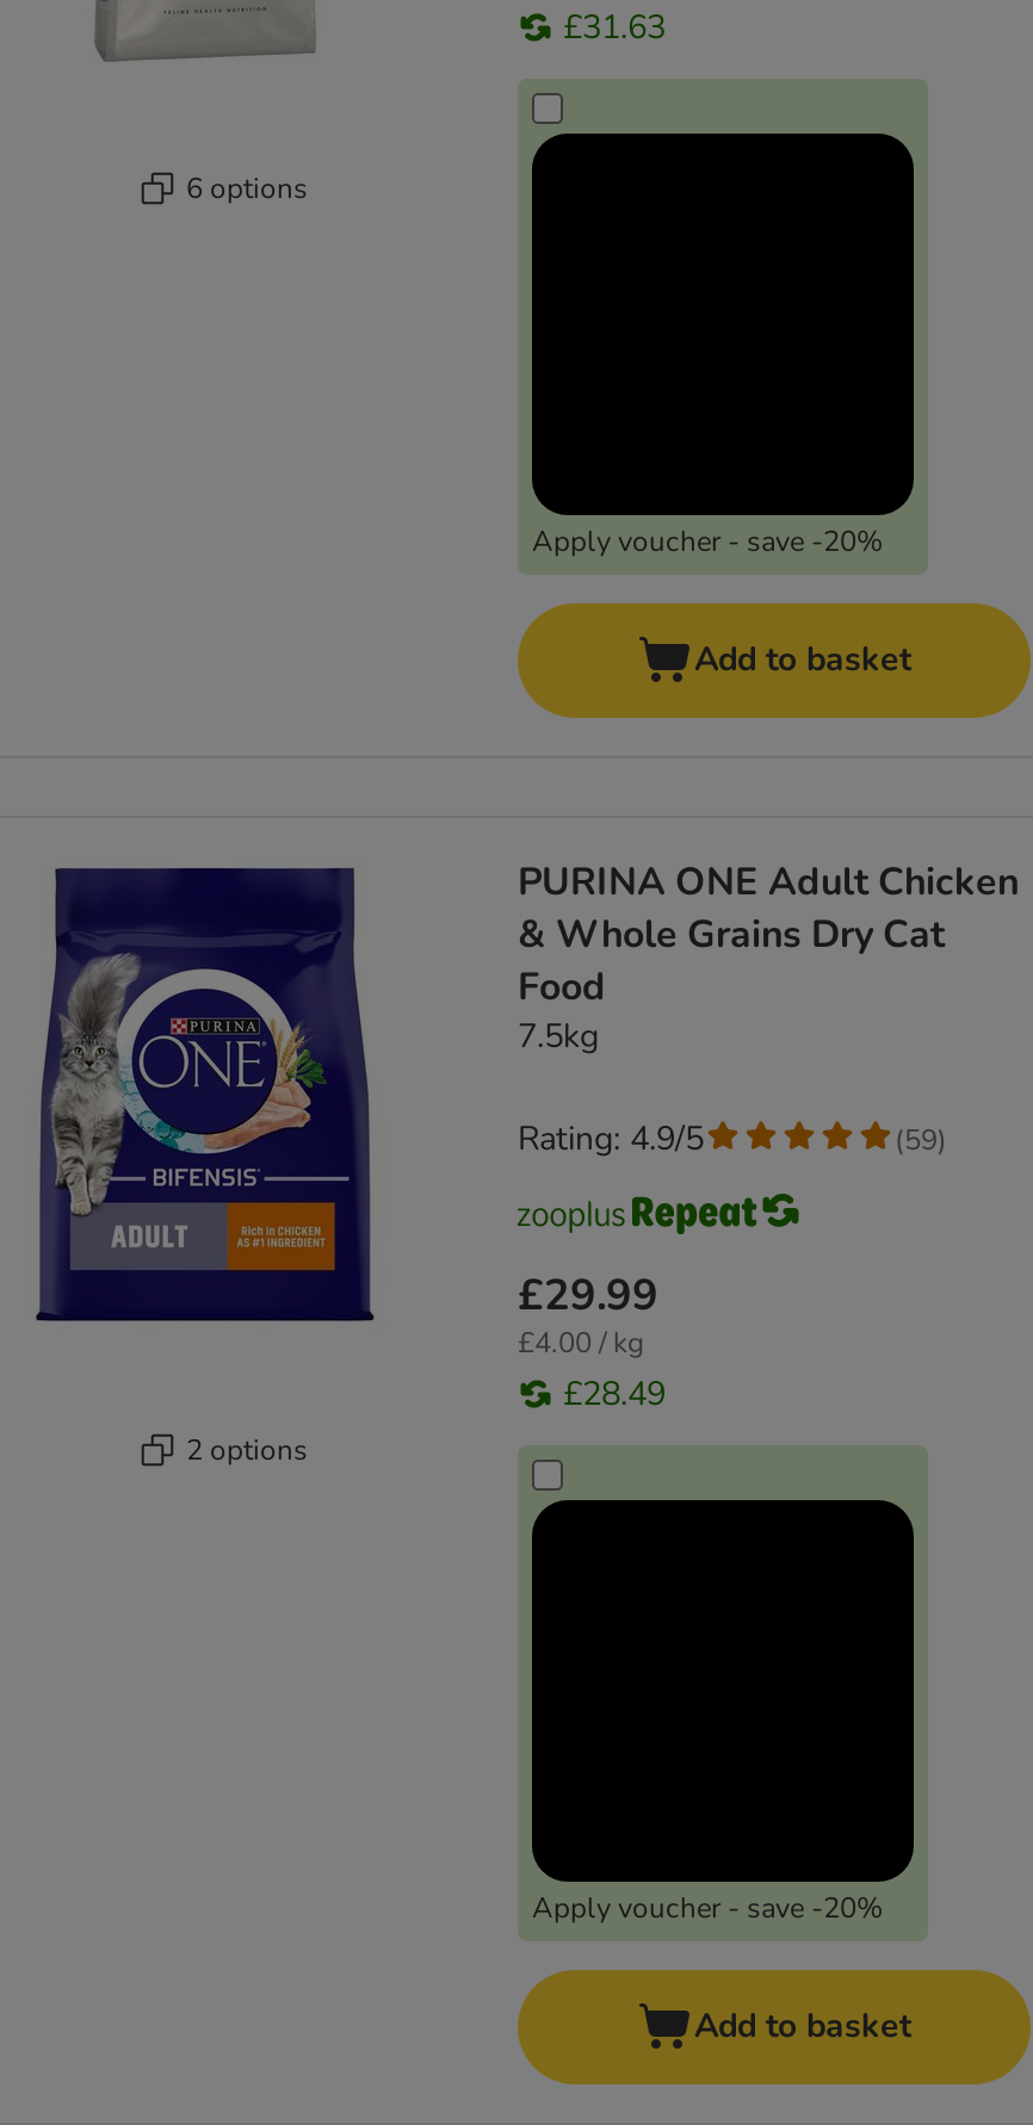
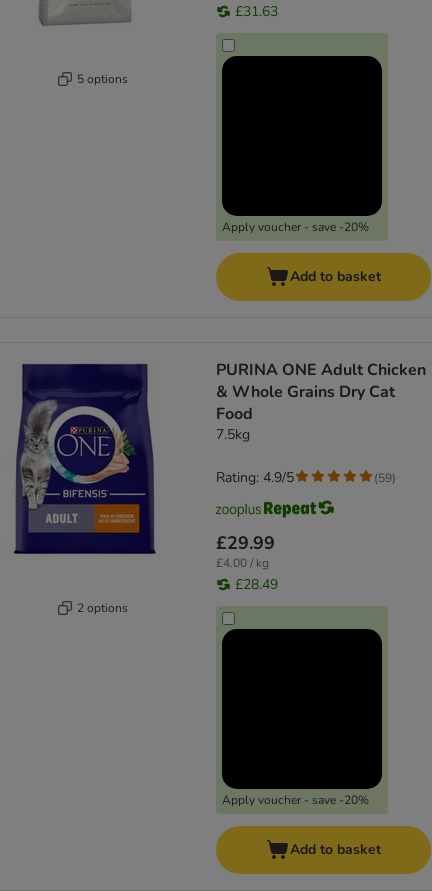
[186,168,308,207] 6 options -> [77,71,128,87] 5 options

